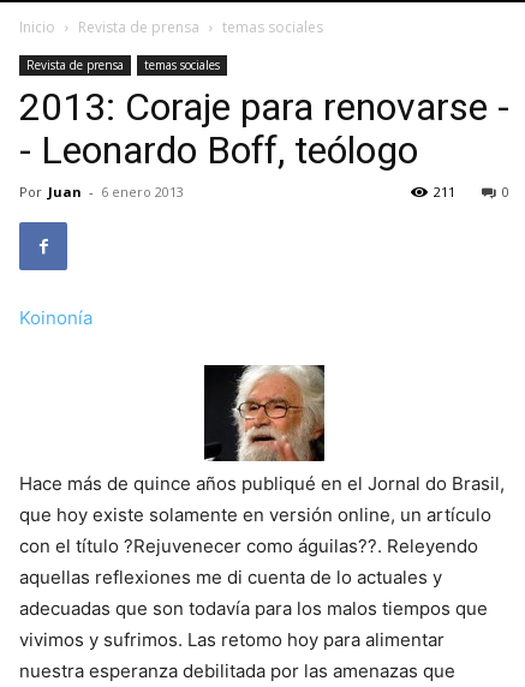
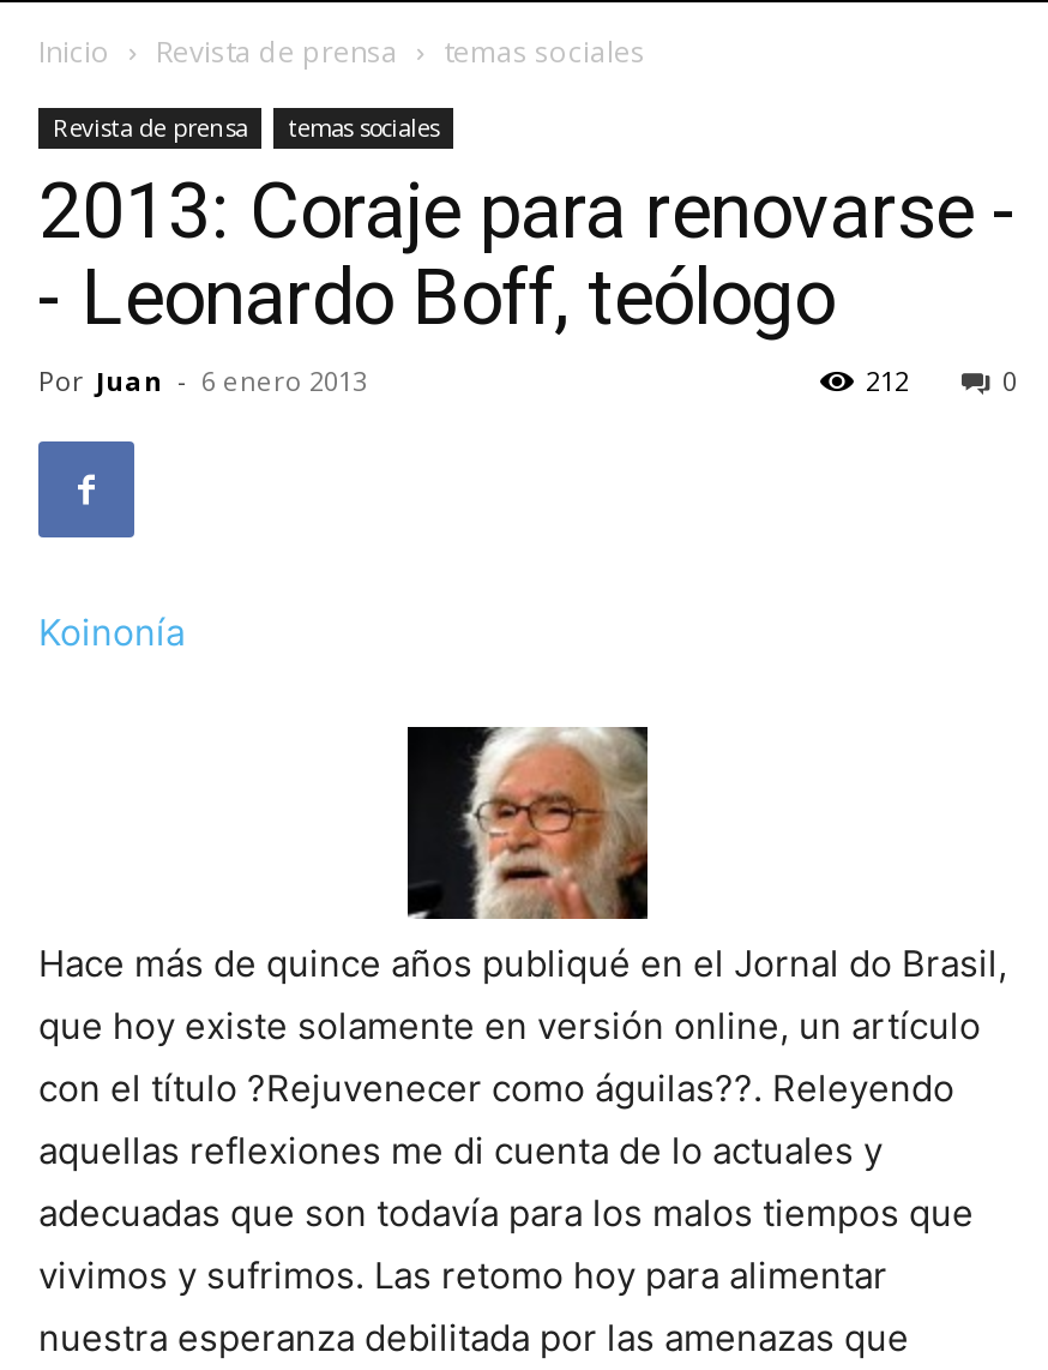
[434,183,455,201] 211 -> [866,363,909,399] 212

